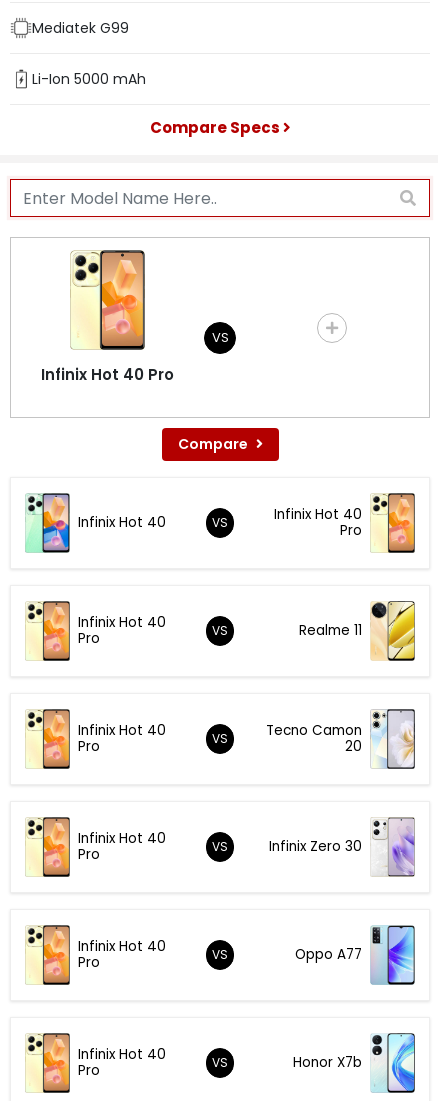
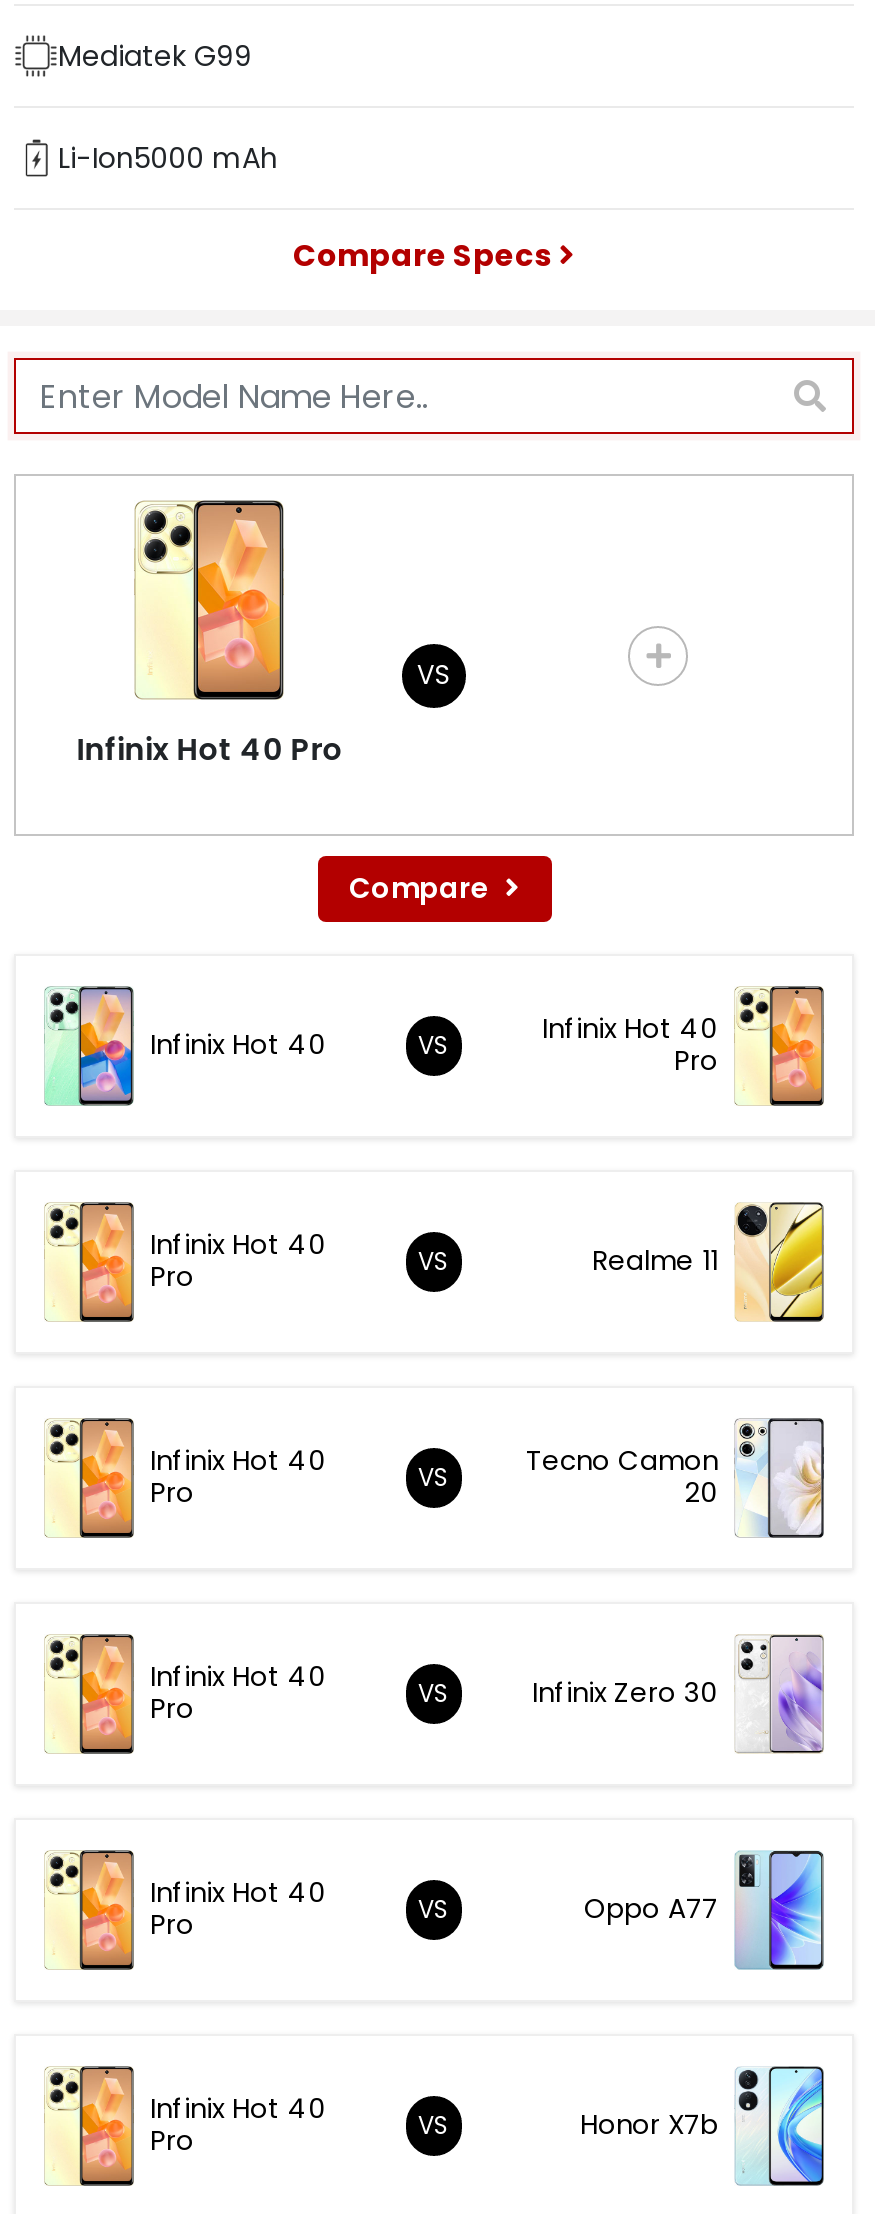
[32,68,146,88] Li-Ion 5000 mAh -> [58,137,278,177] Li-Ion5000 mAh

